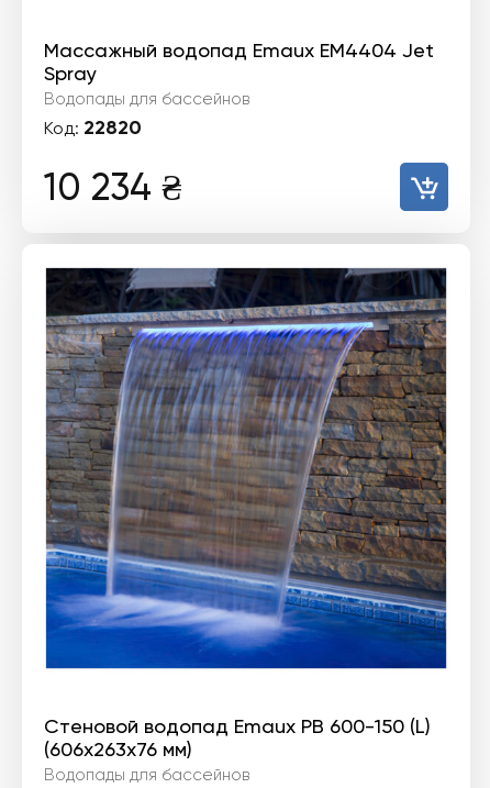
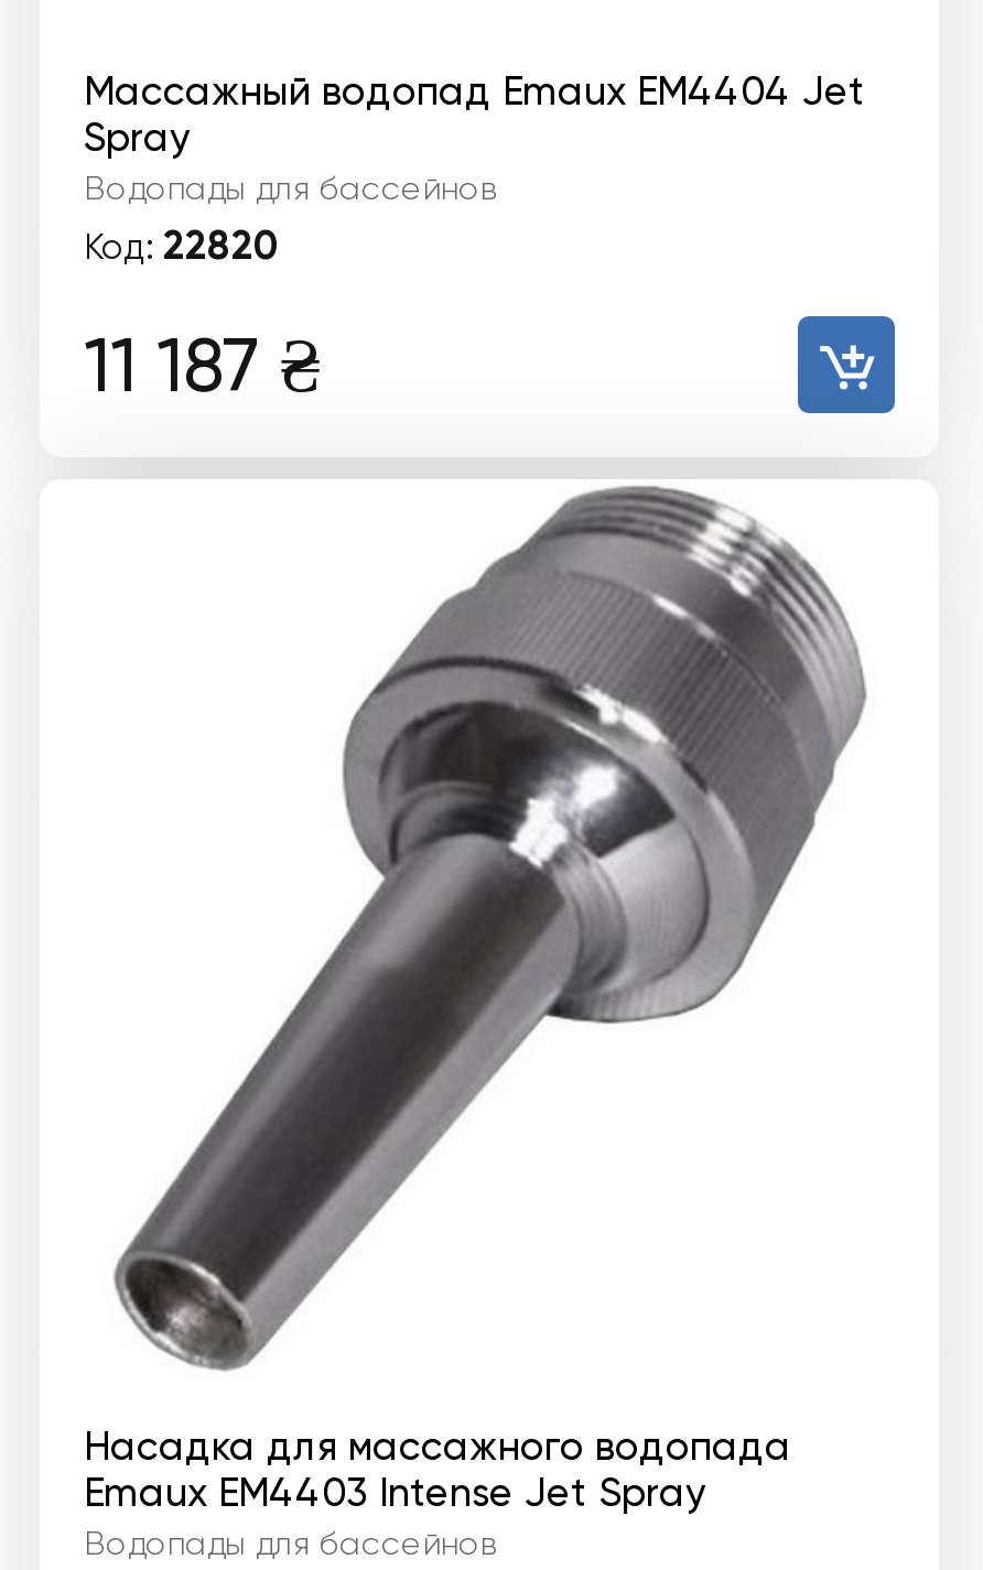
[44,164,182,208] 10 234 ₴ -> [84,320,322,408] 11 187 ₴
[44,247,447,760] [image] | Стеновой водопад Emaux PB 600-150 (L) | (606х263х76 мм) -> [84,484,893,1514] [image] | Насадка для массажного водопада | Emaux EM4403 Intense Jet Spray

